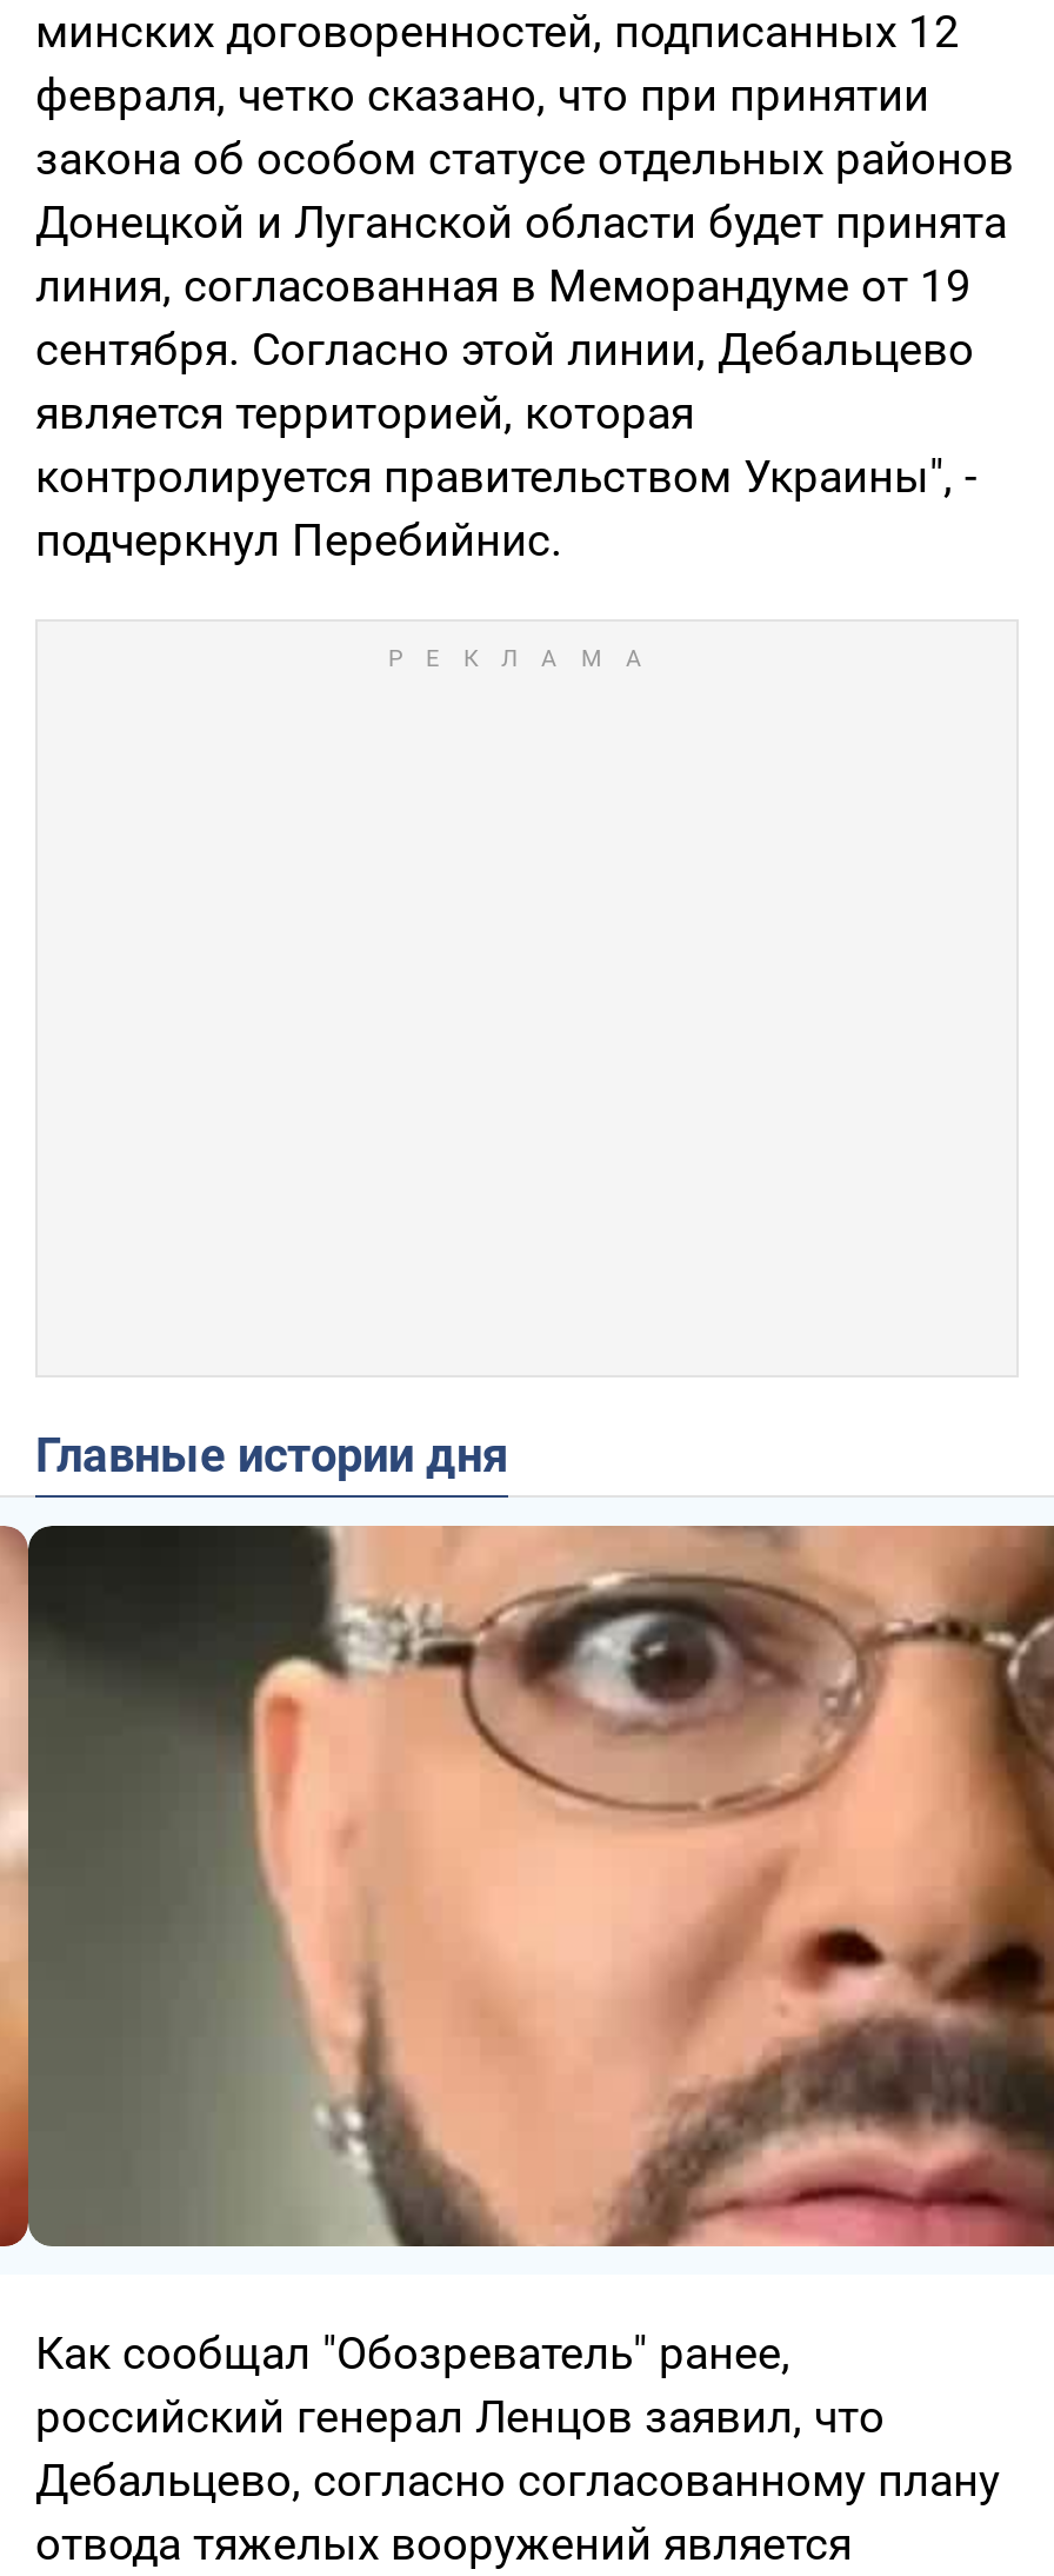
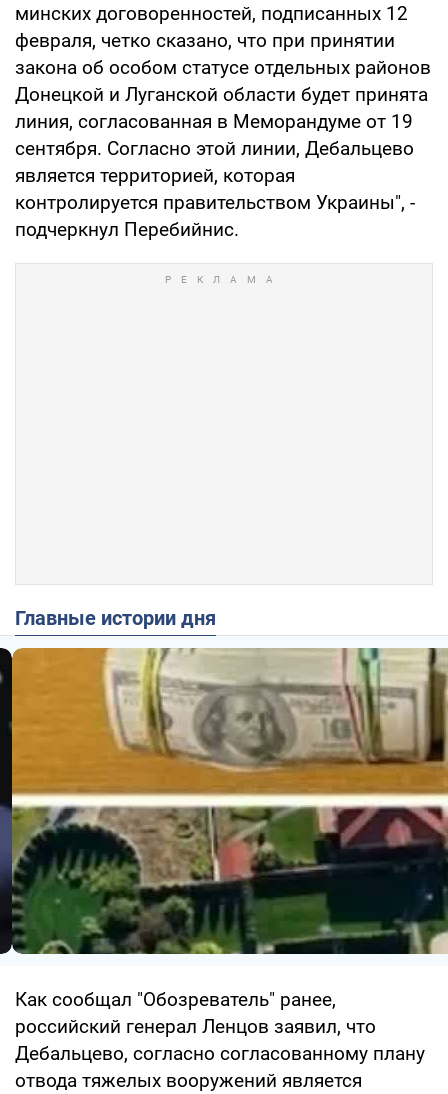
[7,1523,1047,2249] [image] -> [3,647,445,955] [image]

